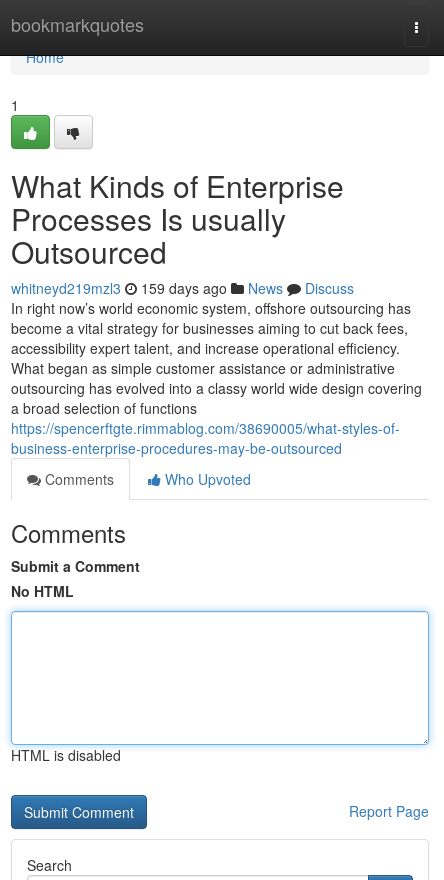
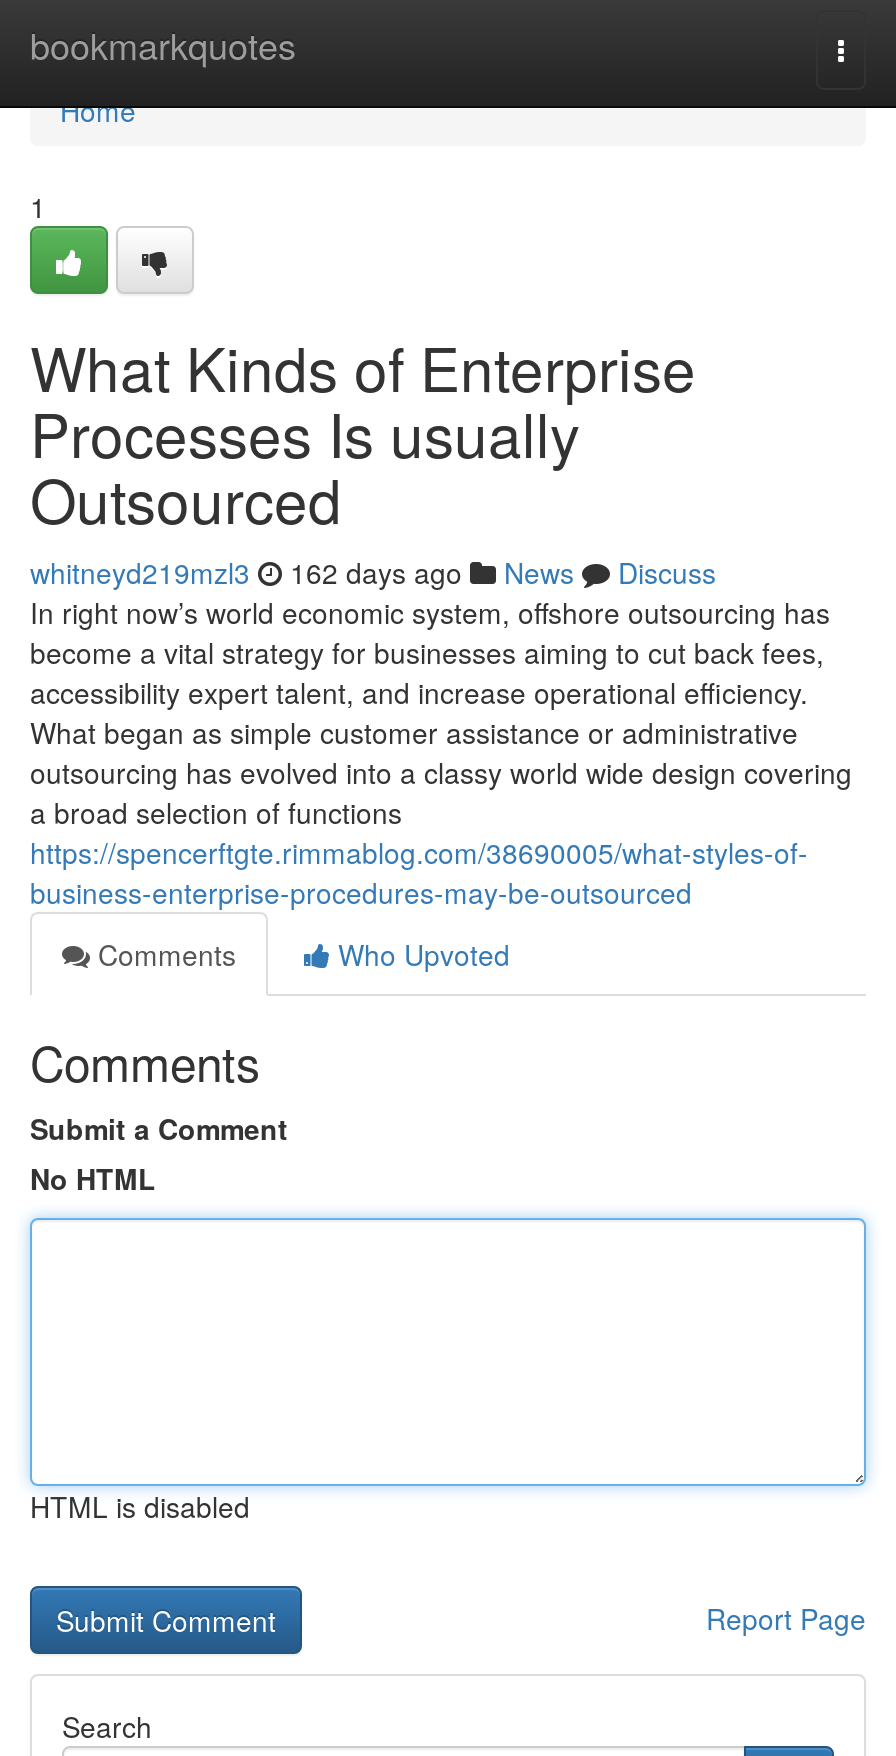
[11,278,354,298] whitneyd219mzl3 159 days ago News Discuss -> [30,552,716,592] whitneyd219mzl3 162 days ago News Discuss

